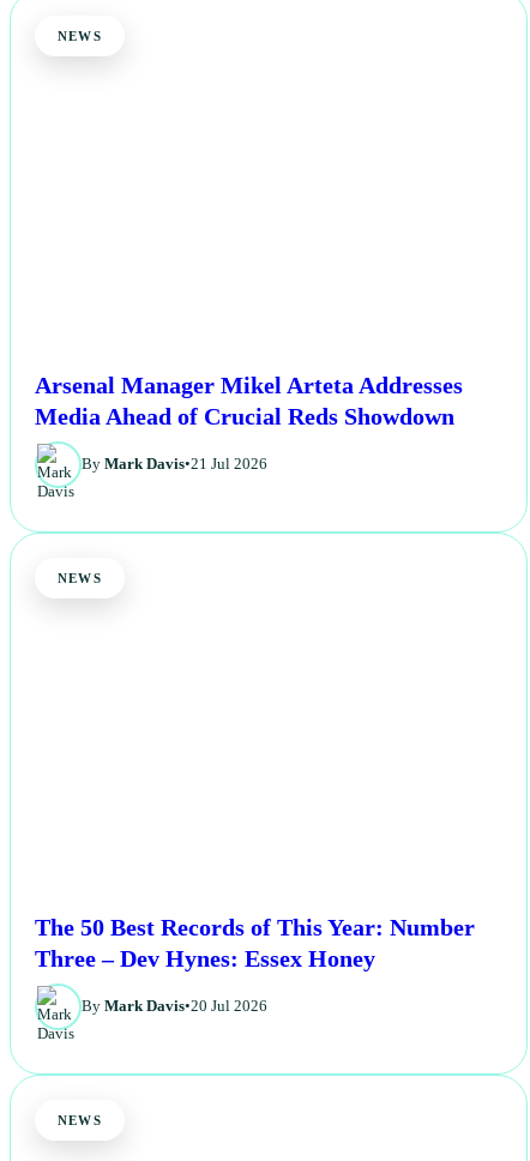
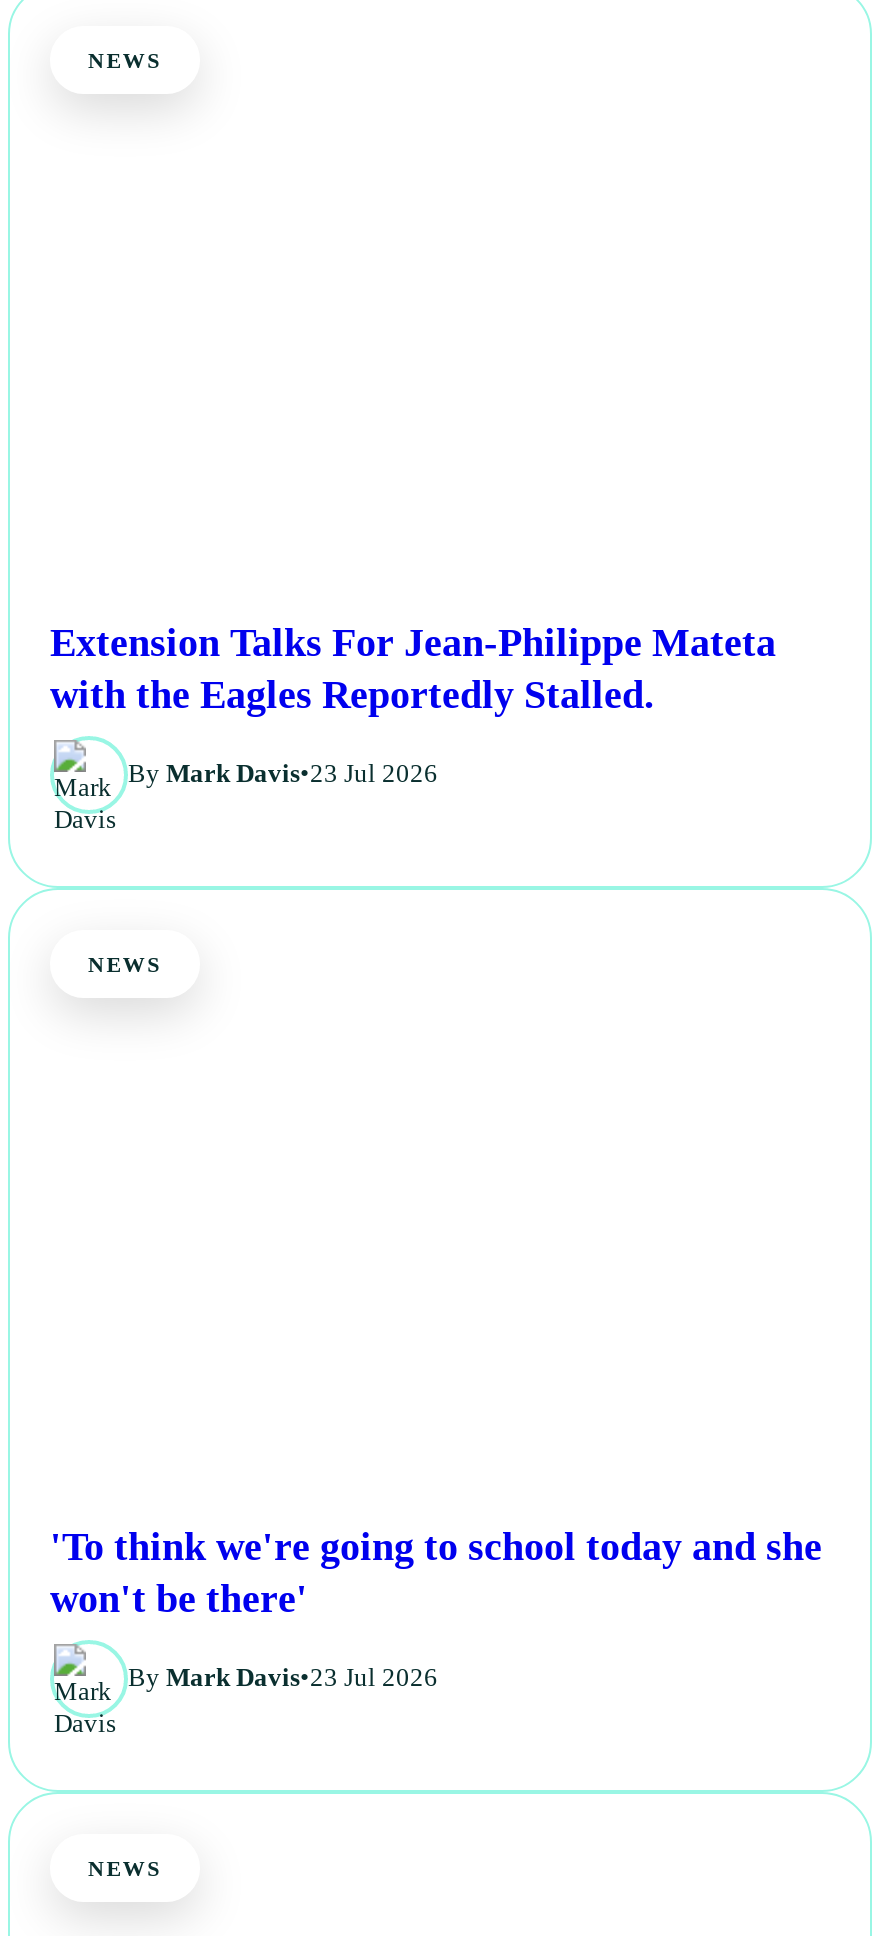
[35,372,463,429] Arsenal Manager Mikel Arteta Addresses | Media Ahead of Crucial Reds Showdown -> [50,620,776,716] Extension Talks For Jean-Philippe Mateta | with the Eagles Reportedly Stalled.
[82,455,267,473] By Mark Davis•21 Jul 2026 -> [128,759,438,789] By Mark Davis•23 Jul 2026
[35,914,475,971] The 50 Best Records of This Year: Number | Three – Dev Hynes: Essex Honey -> [50,1524,822,1620] 'To think we're going to school today and she | won't be there'
[82,997,267,1015] By Mark Davis•20 Jul 2026 -> [128,1663,438,1693] By Mark Davis•23 Jul 2026

